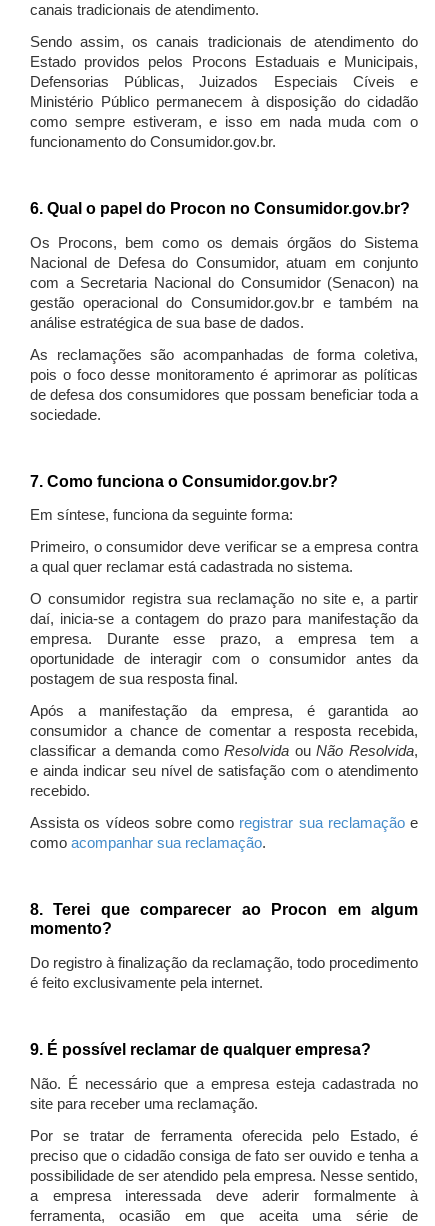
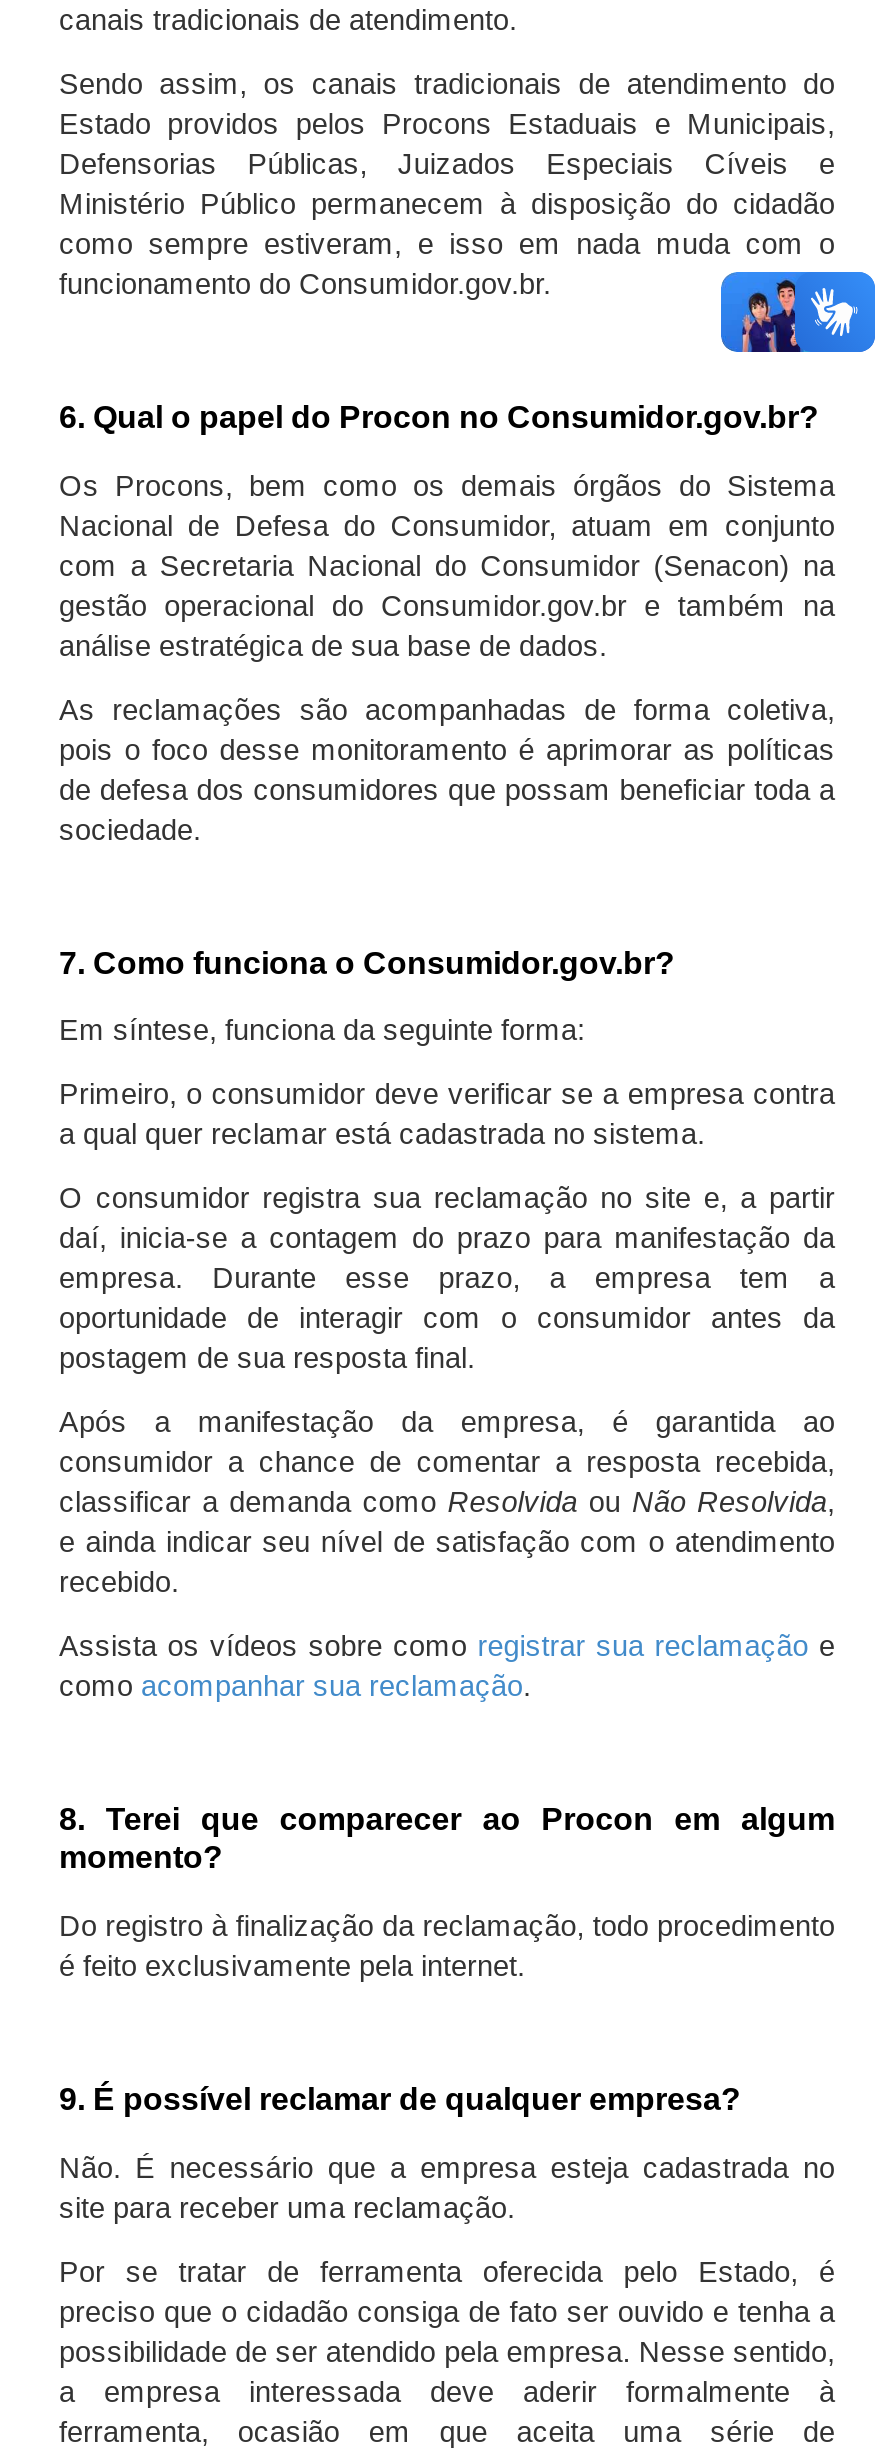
none -> [719,270,877,354] [image]

